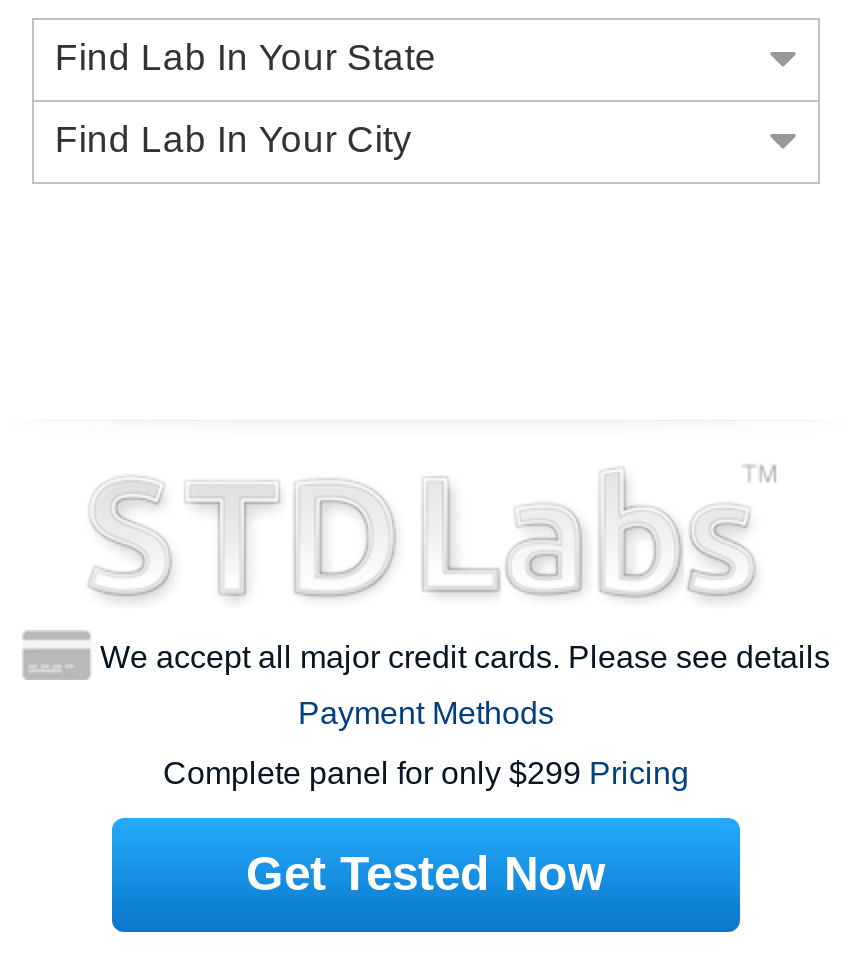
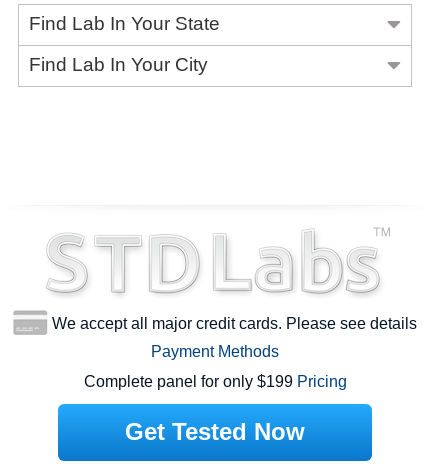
[163,756,689,790] Complete panel for only $299 Pricing -> [83,373,346,390] Complete panel for only $199 Pricing

